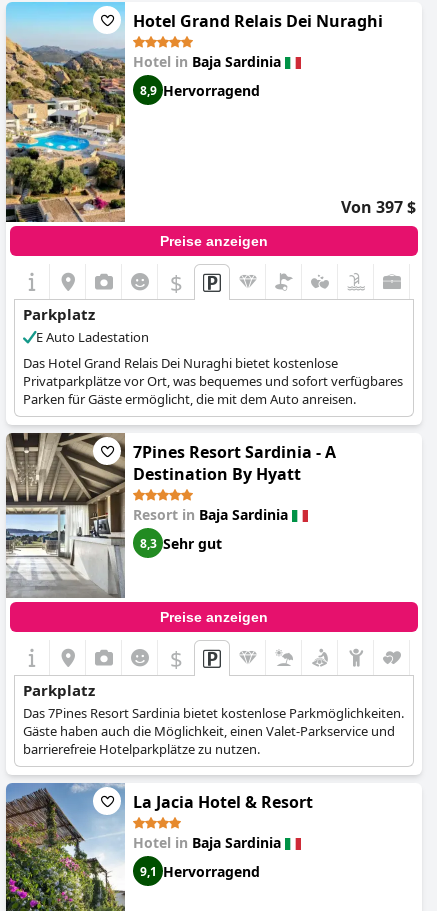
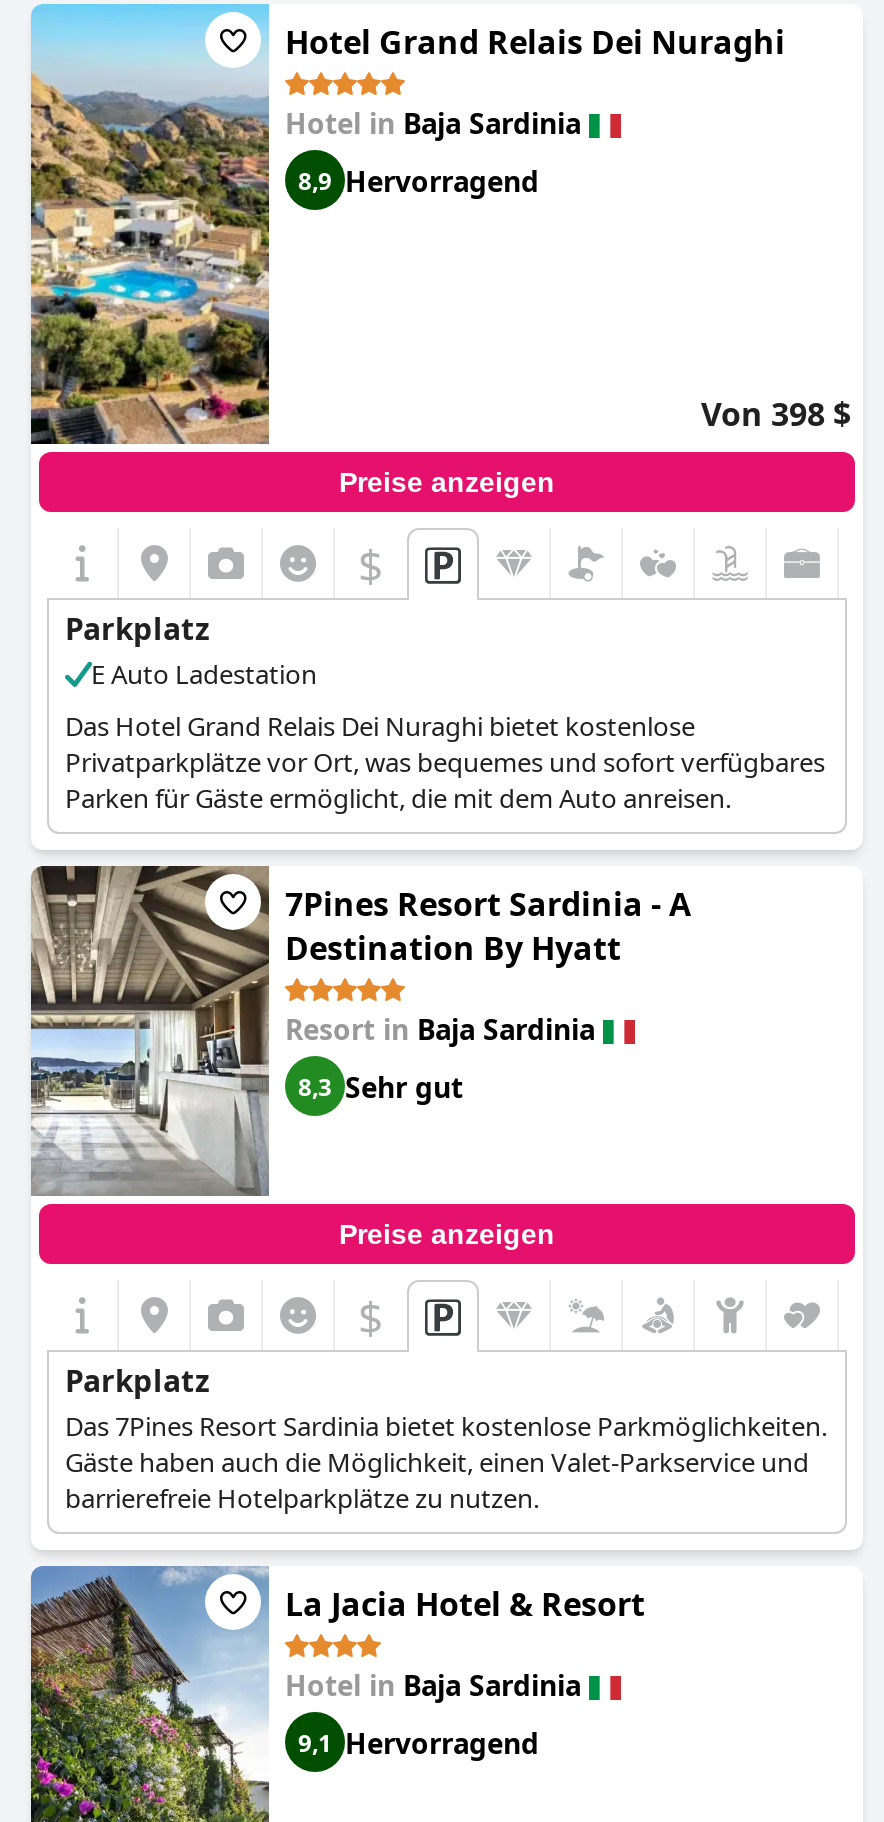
[341,196,416,218] Von 397 $ -> [701,392,851,436] Von 398 $

